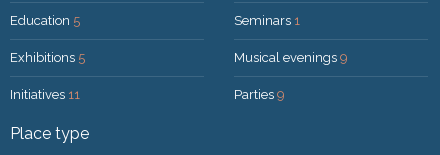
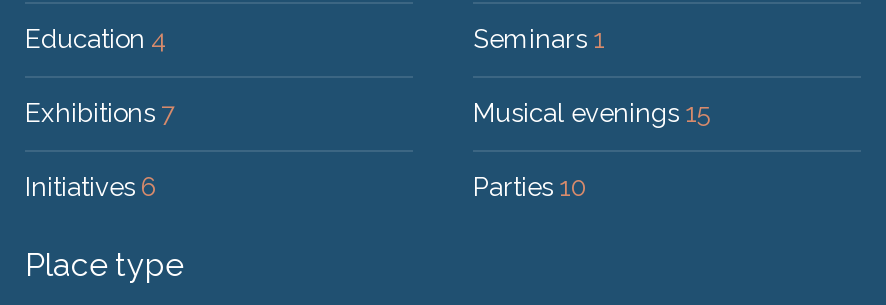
[10,13,80,28] Education 5 -> [25,24,167,54] Education 4
[10,50,85,65] Exhibitions 5 -> [25,98,175,128] Exhibitions 7
[234,50,348,65] Musical evenings 9 -> [473,98,711,128] Musical evenings 15
[10,87,80,102] Initiatives 11 -> [25,172,159,202] Initiatives 6
[234,87,285,102] Parties 9 -> [473,172,589,202] Parties 10

